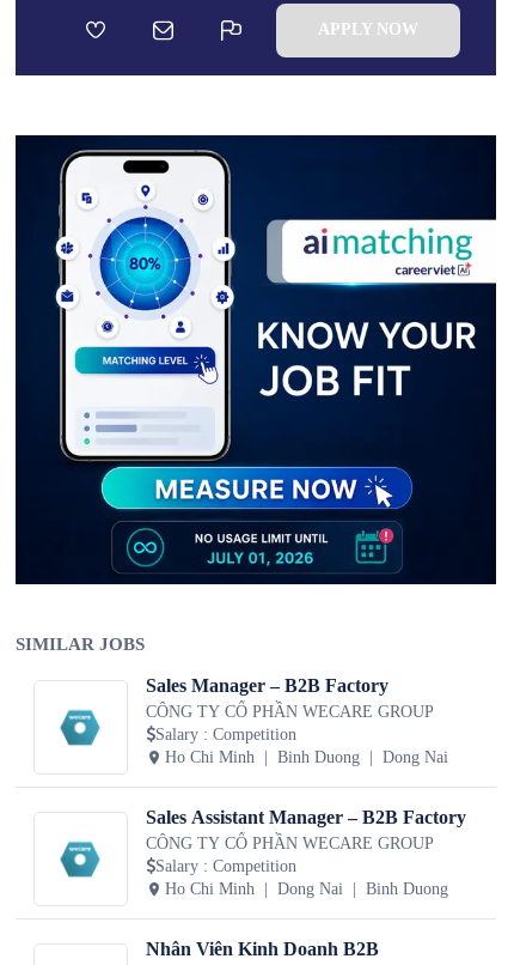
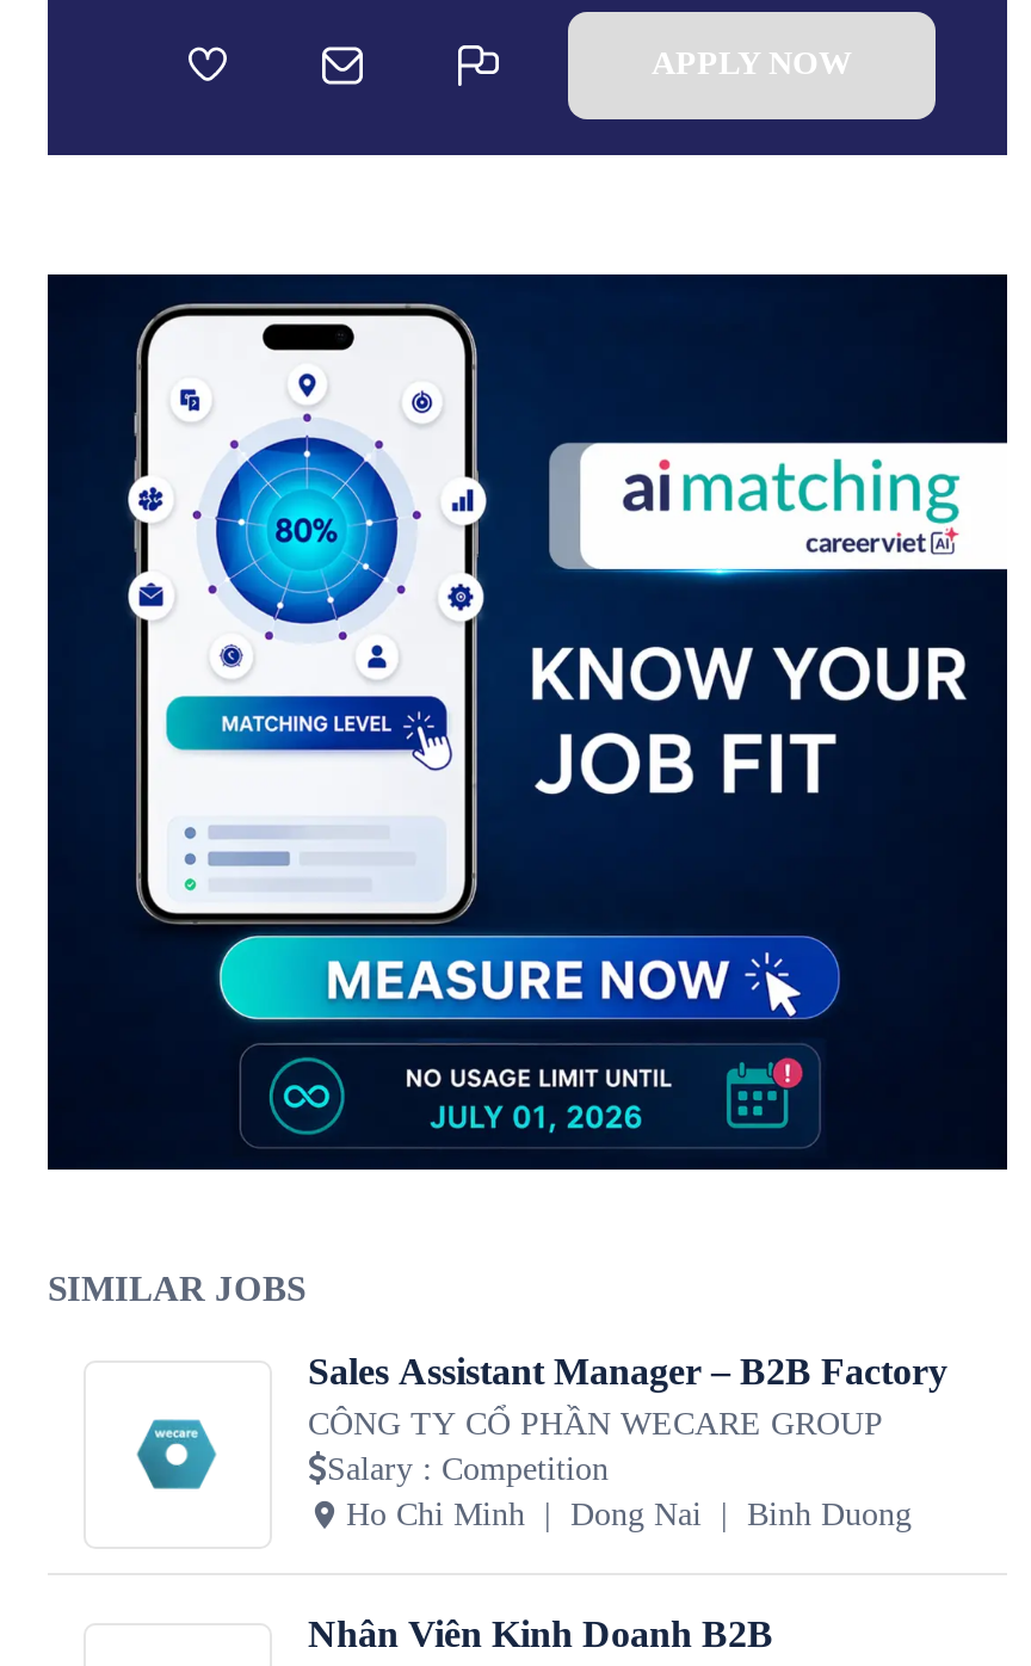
[146,676,448,767] Sales Manager – B2B Factory | CÔNG TY CỔ PHẦN WECARE GROUP | Salary: Competition | Ho Chi Minh | Binh Duong | Dong Nai -> none

